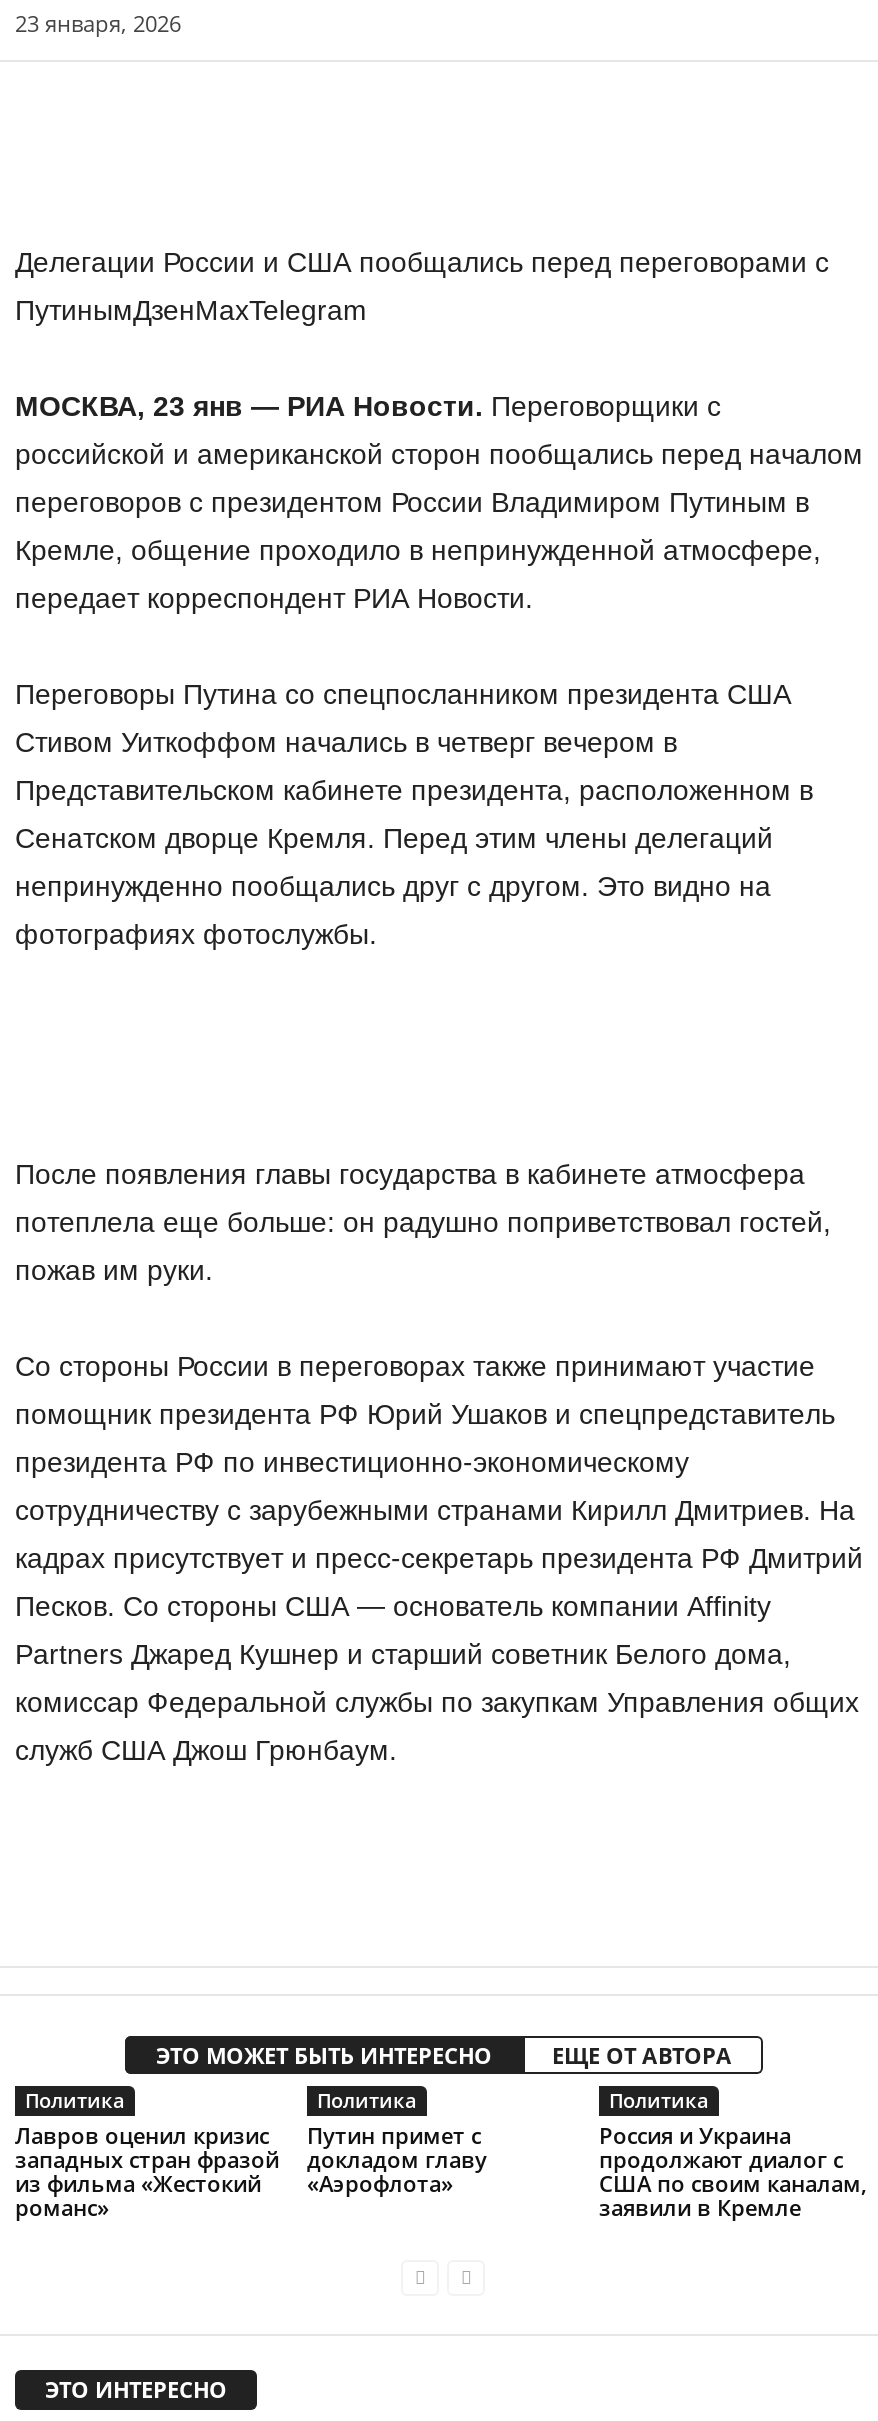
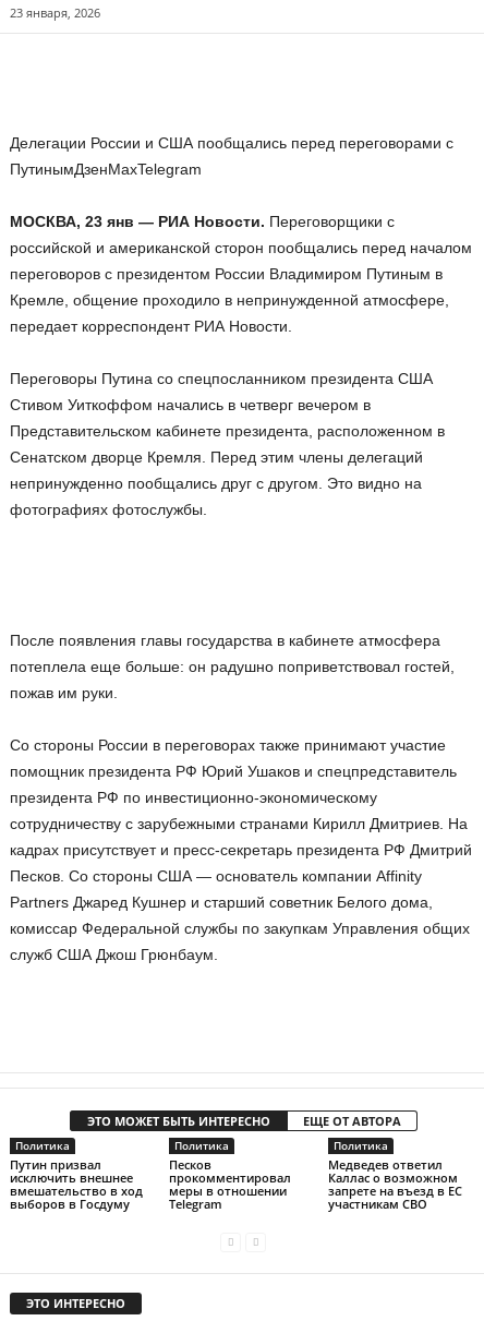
[15,2120,279,2222] Лавров оценил кризис | западных стран фразой | из фильма «Жестокий | романс» -> [10,1156,143,1212] Путин призвал | исключить внешнее | вмешательство в ход | выборов в Госдуму
[307,2120,487,2198] Путин примет с | докладом главу | «Аэрофлота» -> [169,1156,291,1212] Песков | прокомментировал | меры в отношении | Telegram
[599,2120,867,2222] Россия и Украина | продолжают диалог с | США по своим каналам, | заявили в Кремле -> [328,1156,462,1212] Медведев ответил | Каллас о возможном | запрете на въезд в ЕС | участникам СВО

